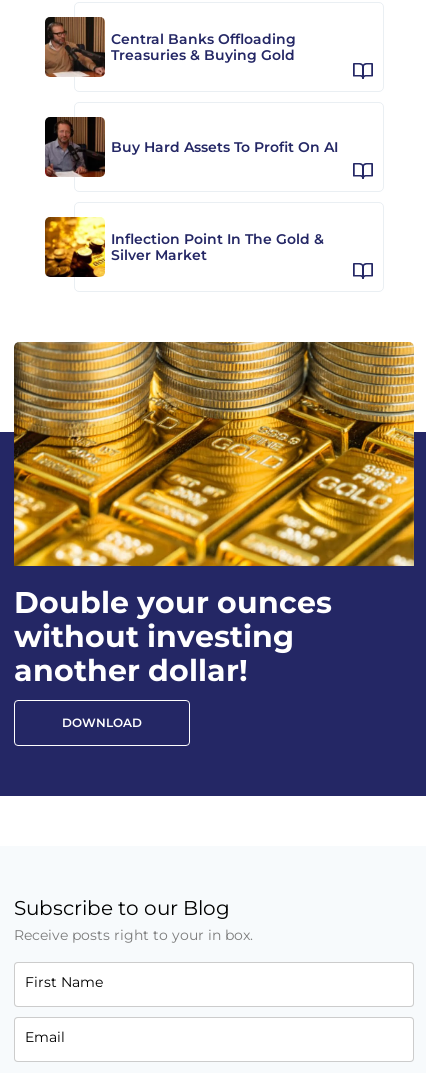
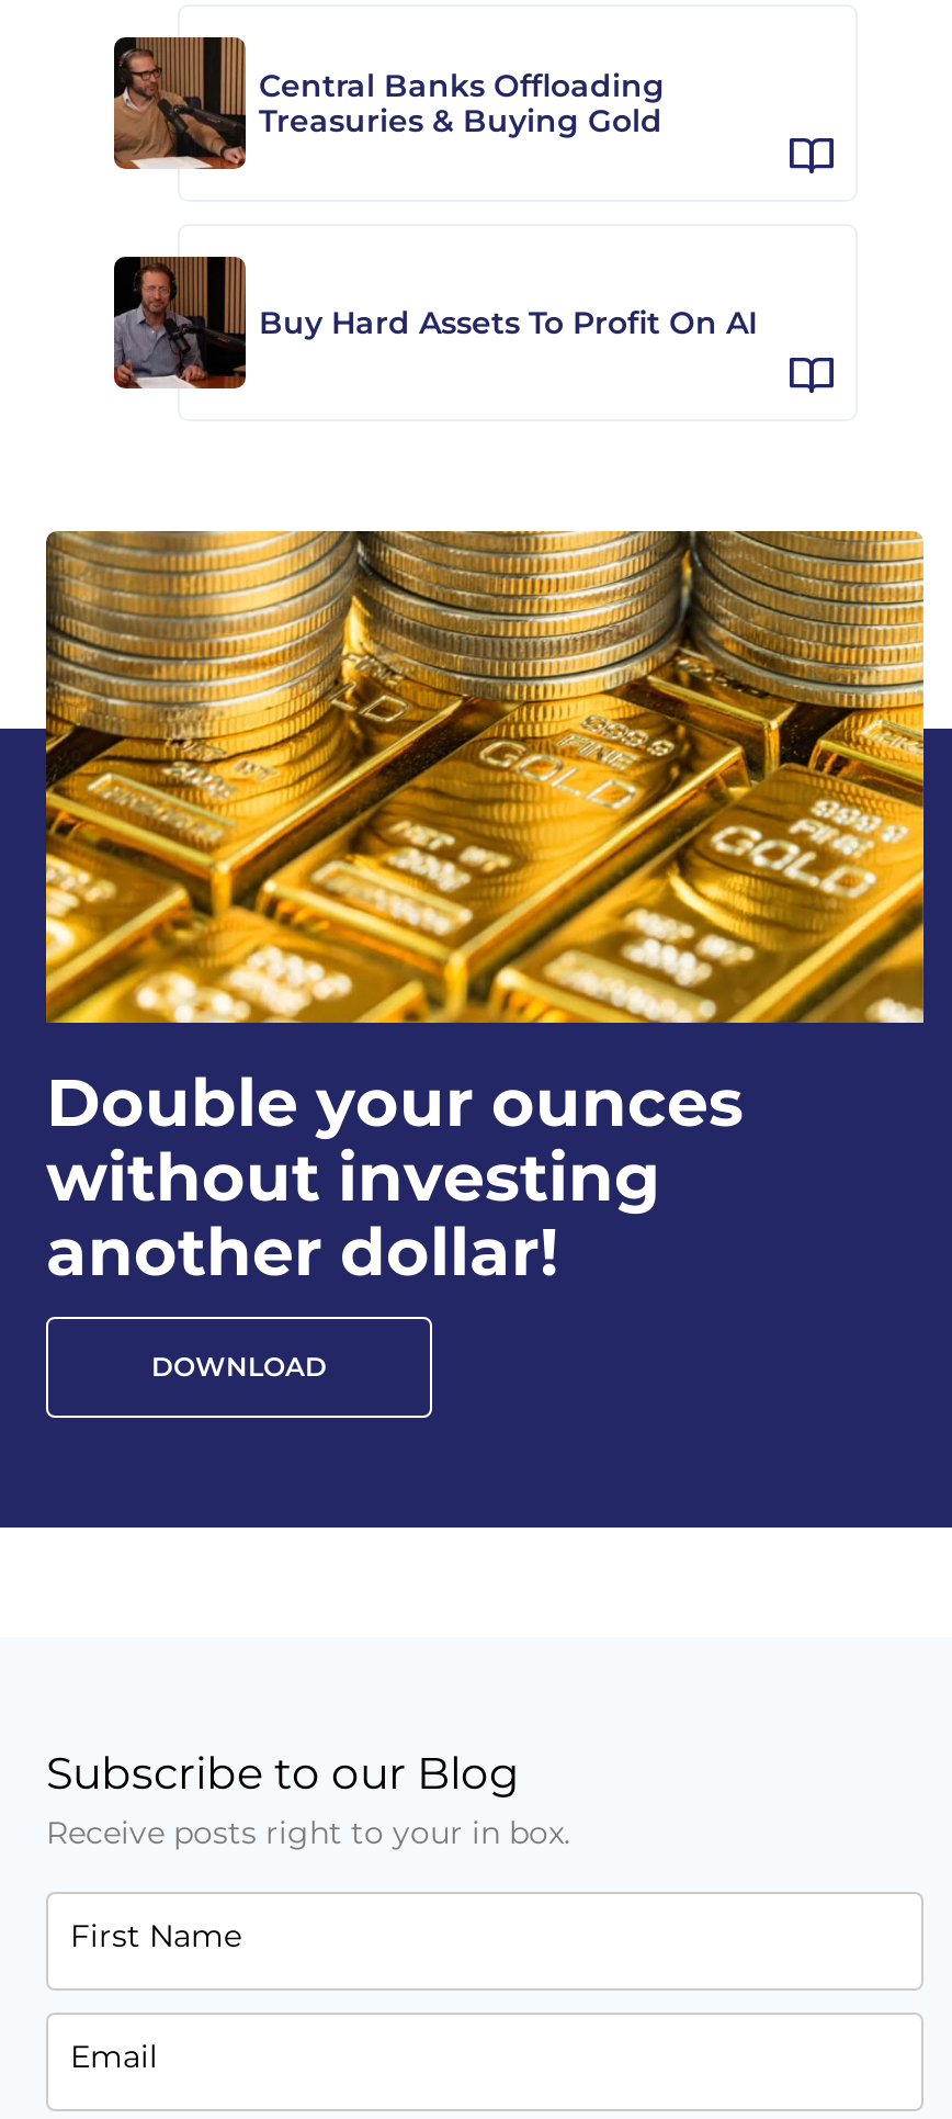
[44,216,324,278] [image] | Inflection Point In The Gold & | Silver Market -> none

